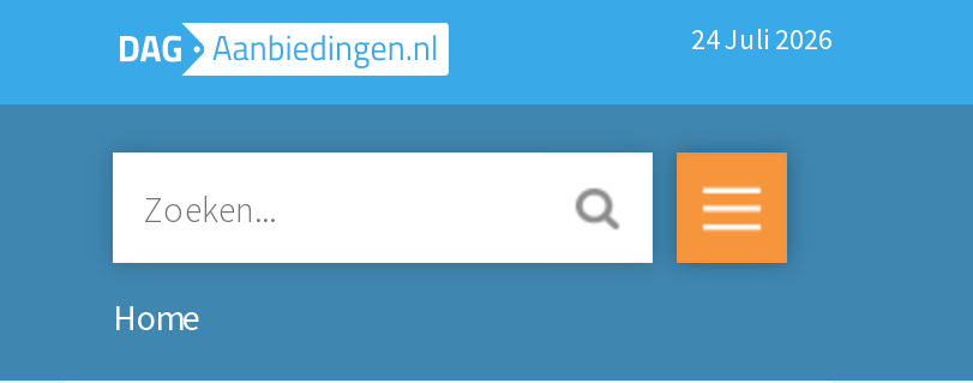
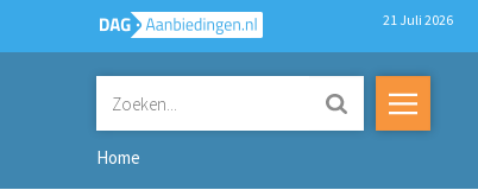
[691,20,833,56] 24 Juli 2026 -> [383,11,453,28] 21 Juli 2026

